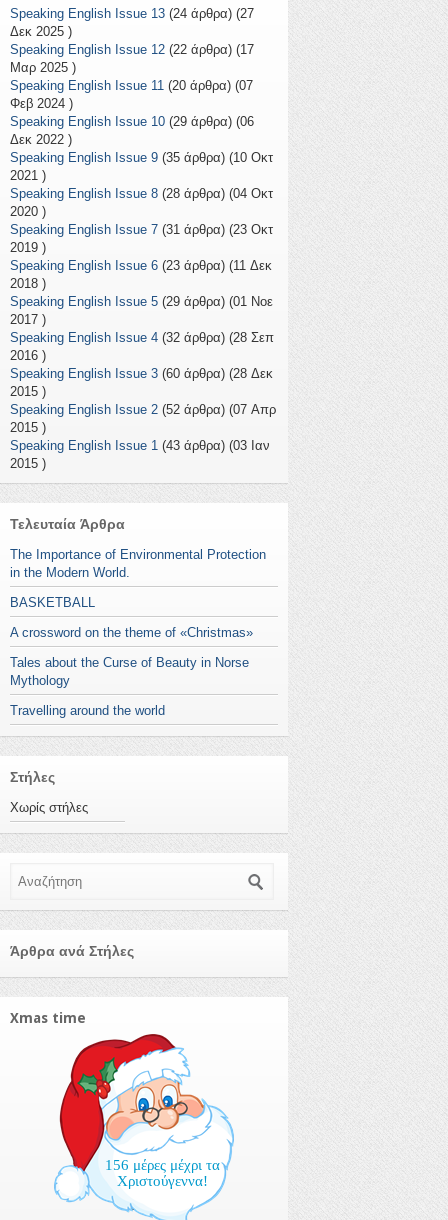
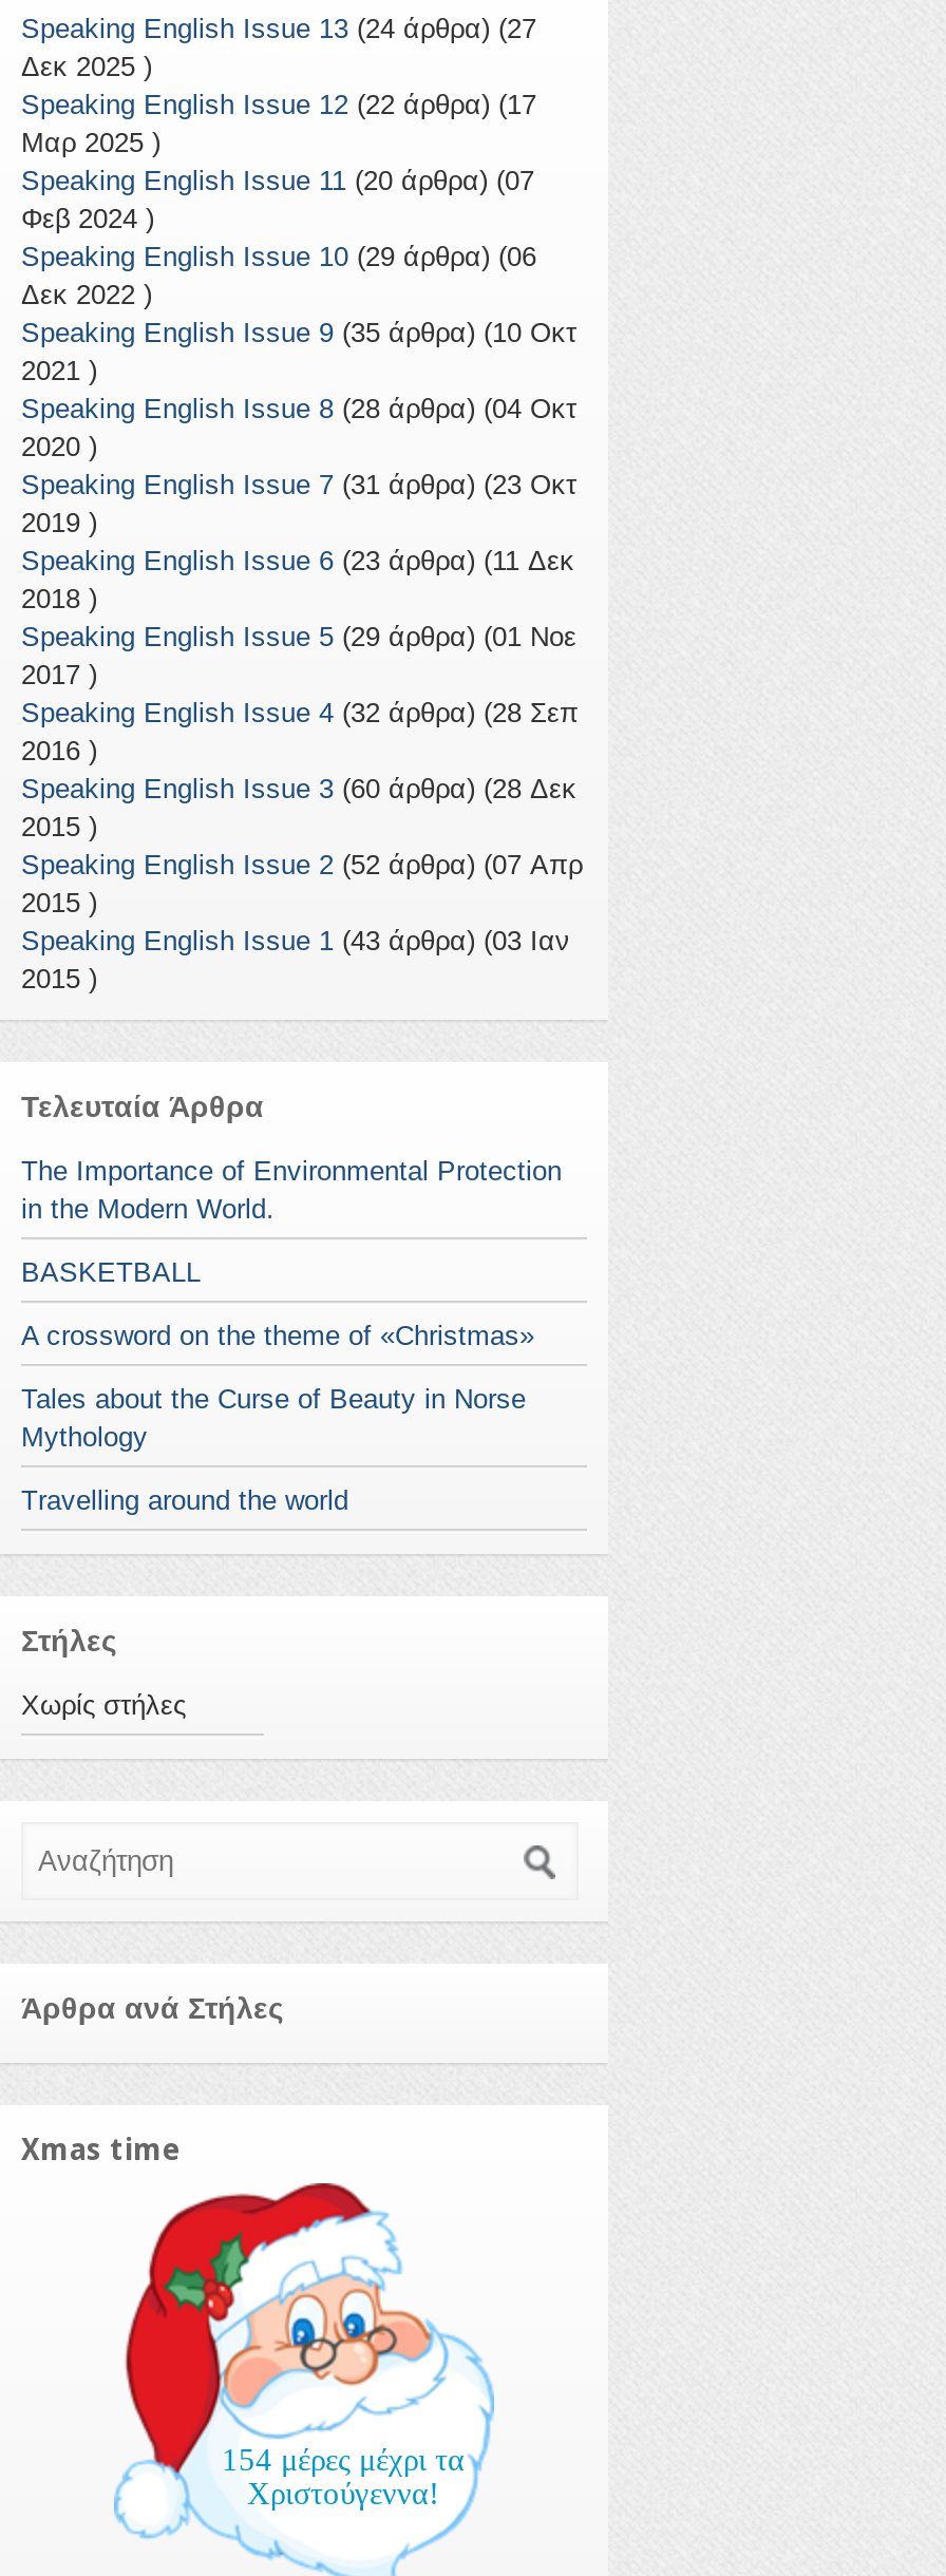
[105,1157,220,1173] 156 μέρες μέχρι τα -> [222,2444,465,2478] 154 μέρες μέχρι τα

